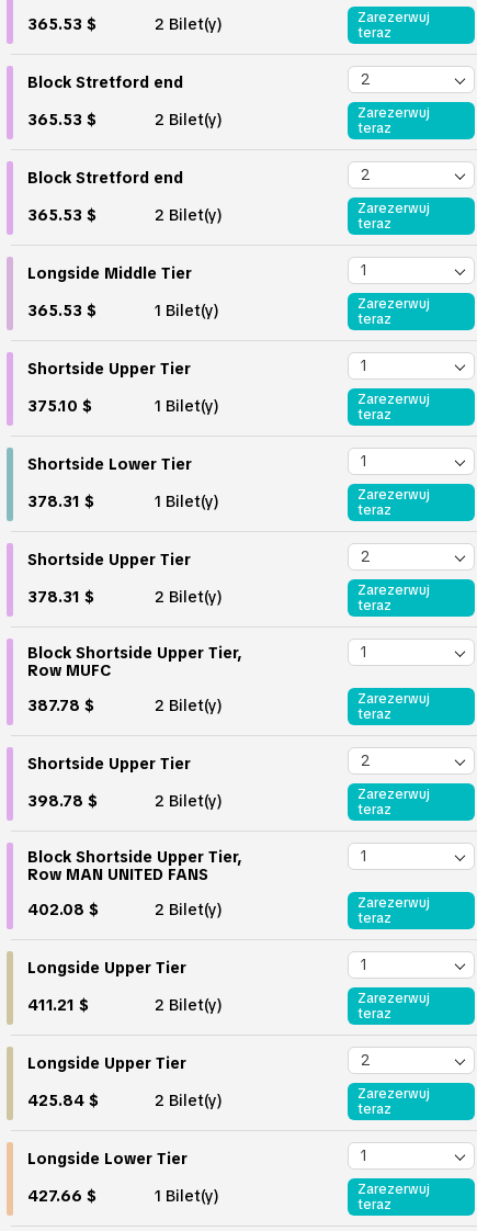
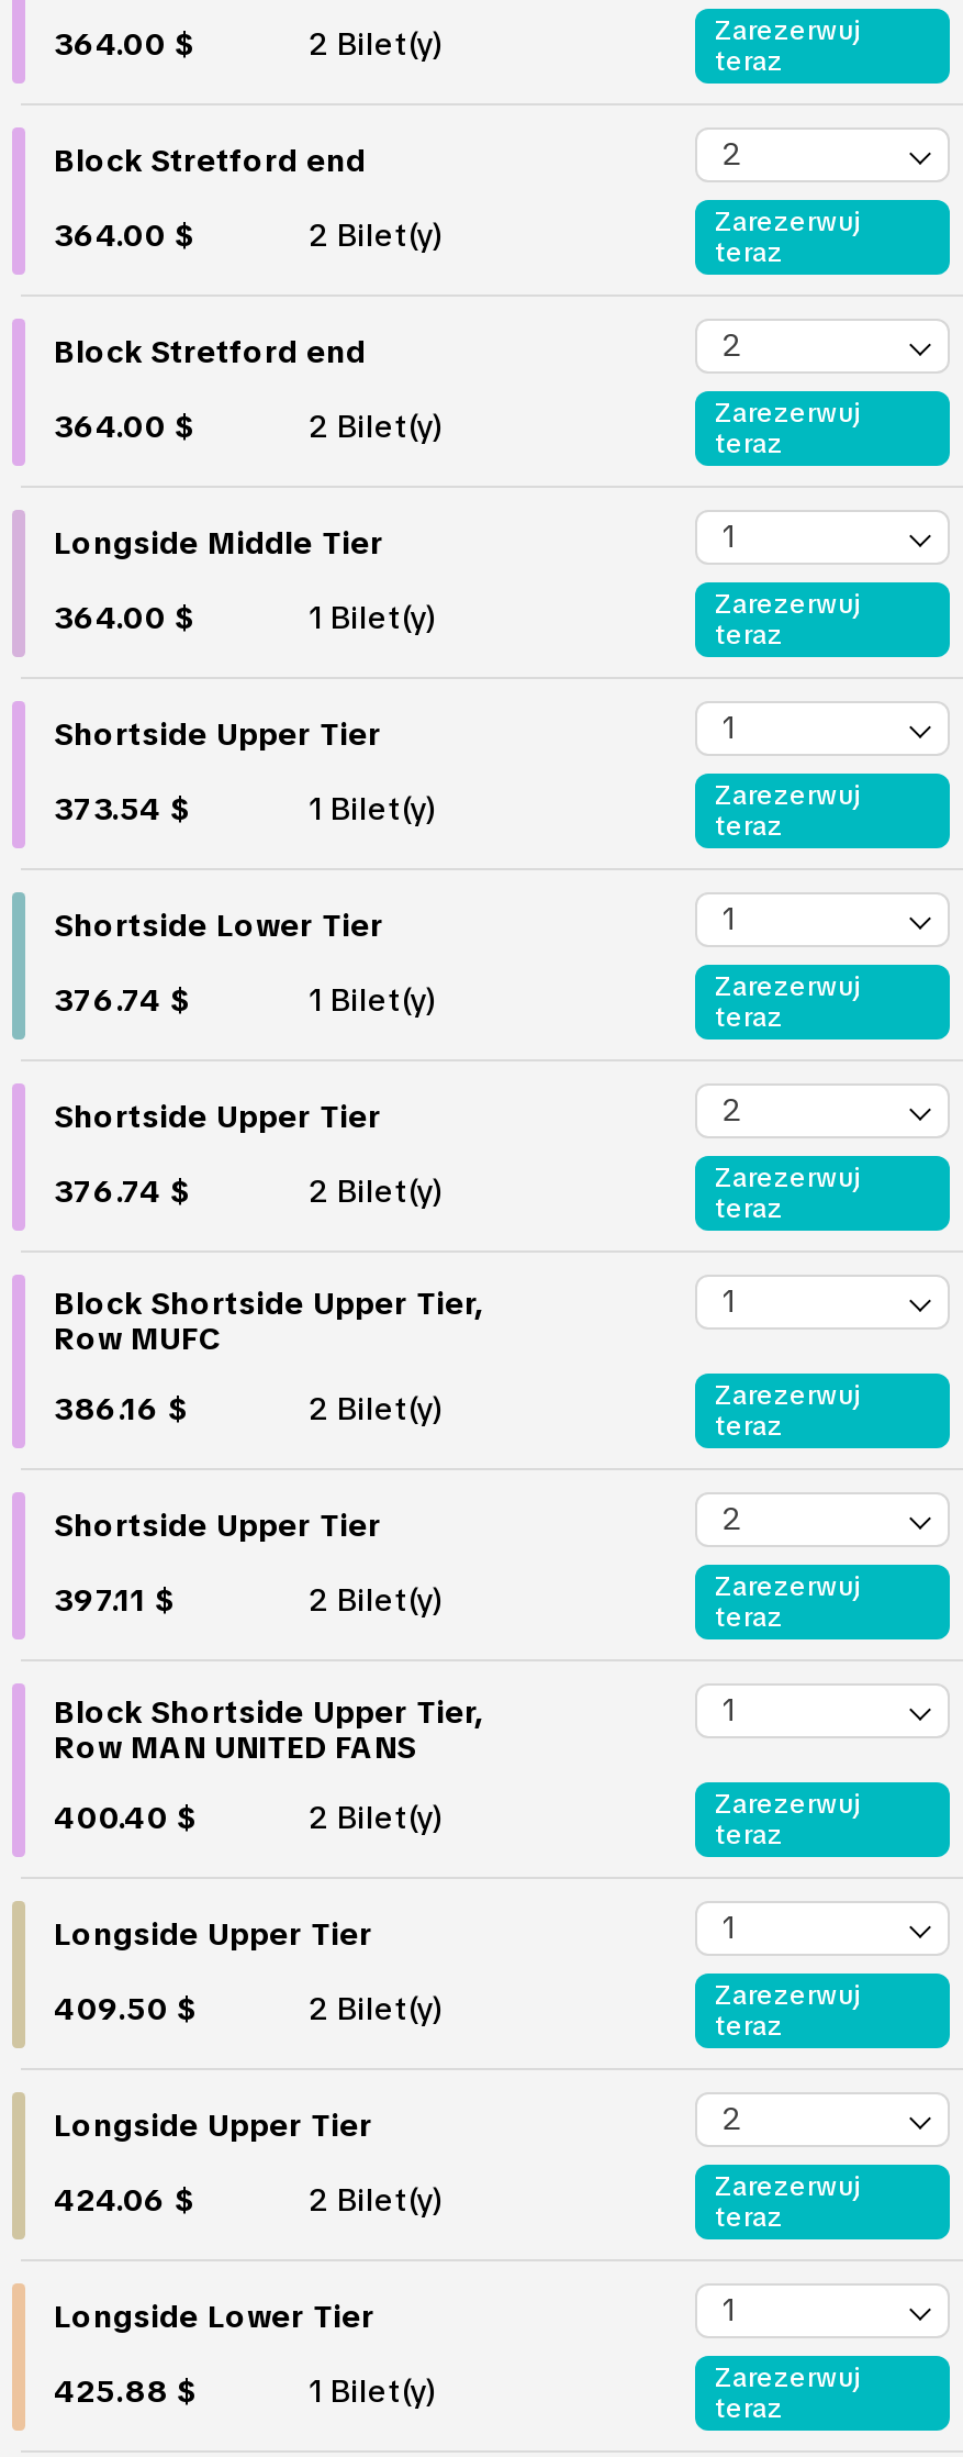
[27,14,96,33] 365.53 $ -> [54,23,194,63] 364.00 $
[27,109,96,129] 365.53 $ -> [54,214,194,254] 364.00 $
[27,205,96,224] 365.53 $ -> [54,405,194,445] 364.00 $
[27,300,96,320] 365.53 $ -> [54,597,194,636] 364.00 $
[27,396,92,415] 375.10 $ -> [54,788,190,827] 373.54 $
[27,491,94,511] 378.31 $ -> [54,979,190,1019] 376.74 $
[27,586,94,606] 378.31 $ -> [54,1170,190,1210] 376.74 $
[27,695,94,715] 387.78 $ -> [54,1388,188,1427] 386.16 $
[27,790,98,810] 398.78 $ -> [54,1579,175,1619] 397.11 $
[27,899,99,919] 402.08 $ -> [54,1797,197,1836] 400.40 $
[27,995,89,1014] 411.21 $ -> [54,1988,197,2027] 409.50 $
[27,1090,99,1110] 425.84 $ -> [54,2179,194,2219] 424.06 $
[27,1185,96,1205] 427.66 $ -> [54,2370,197,2410] 425.88 $

